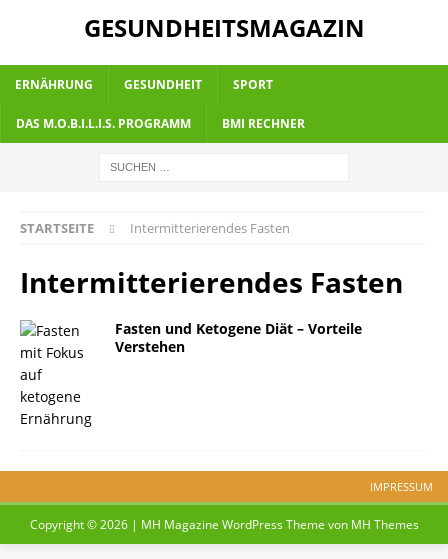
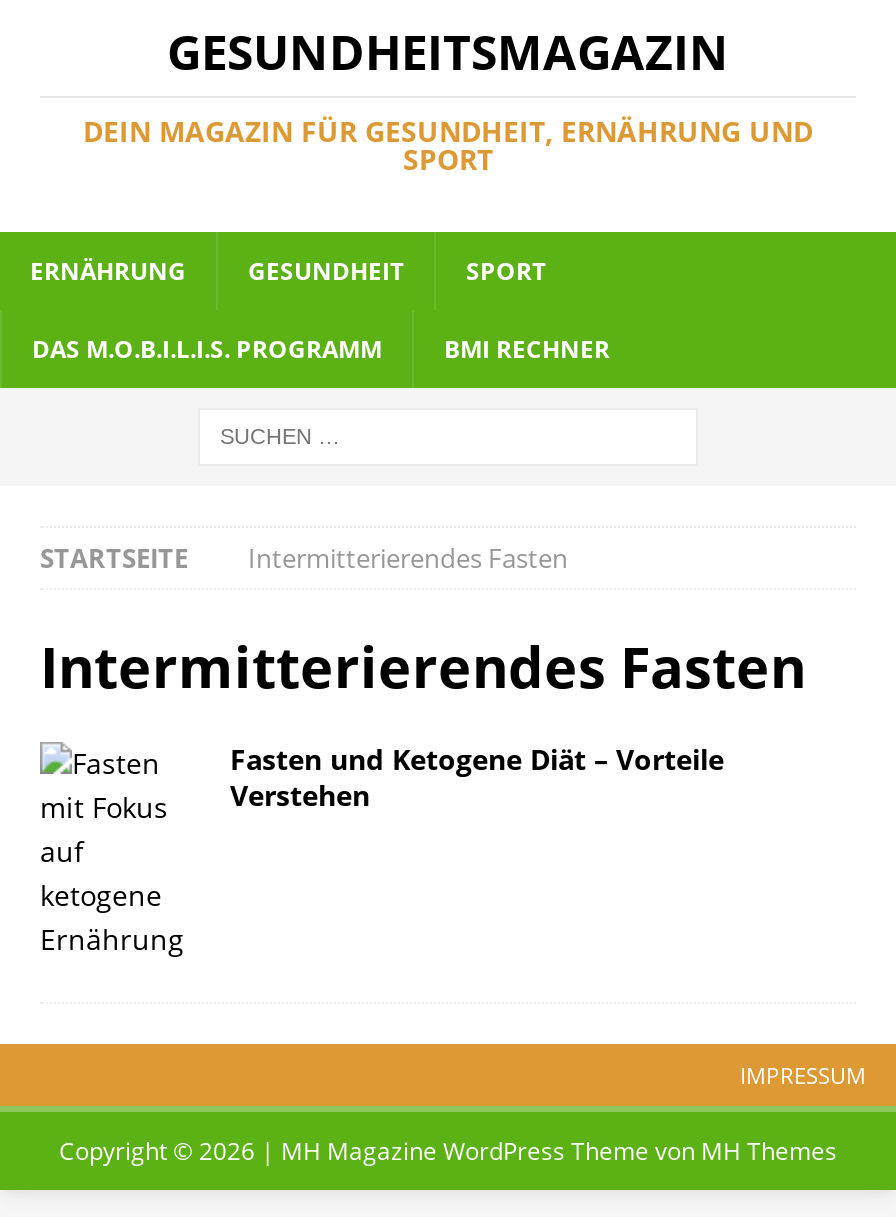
none -> [83,112,813,178] DEIN MAGAZIN FÜR GESUNDHEIT, ERNÄHRUNG UND | SPORT

